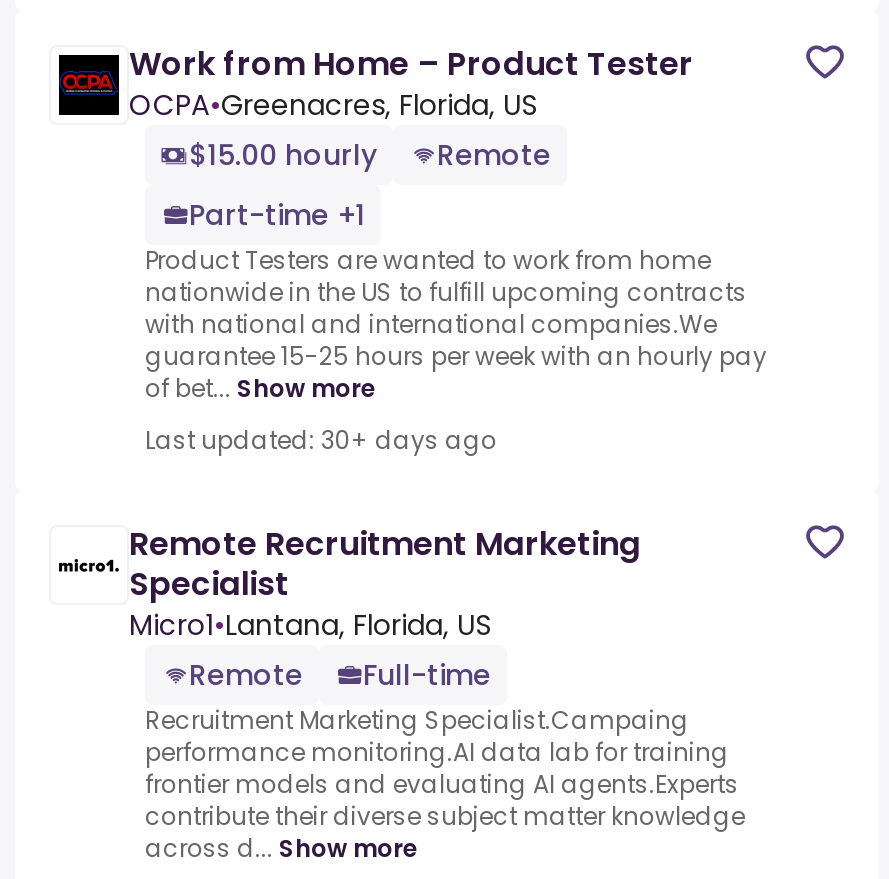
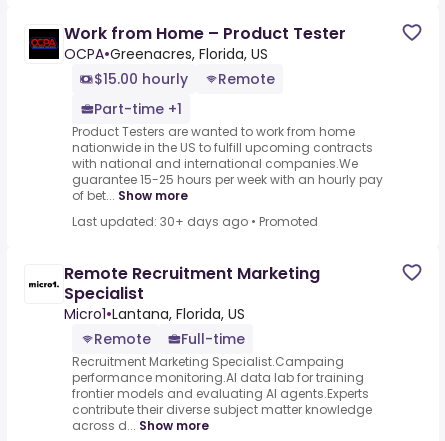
[145,423,497,457] Last updated: 30+ days ago -> [72,213,318,230] Last updated: 30+ days ago • Promoted

